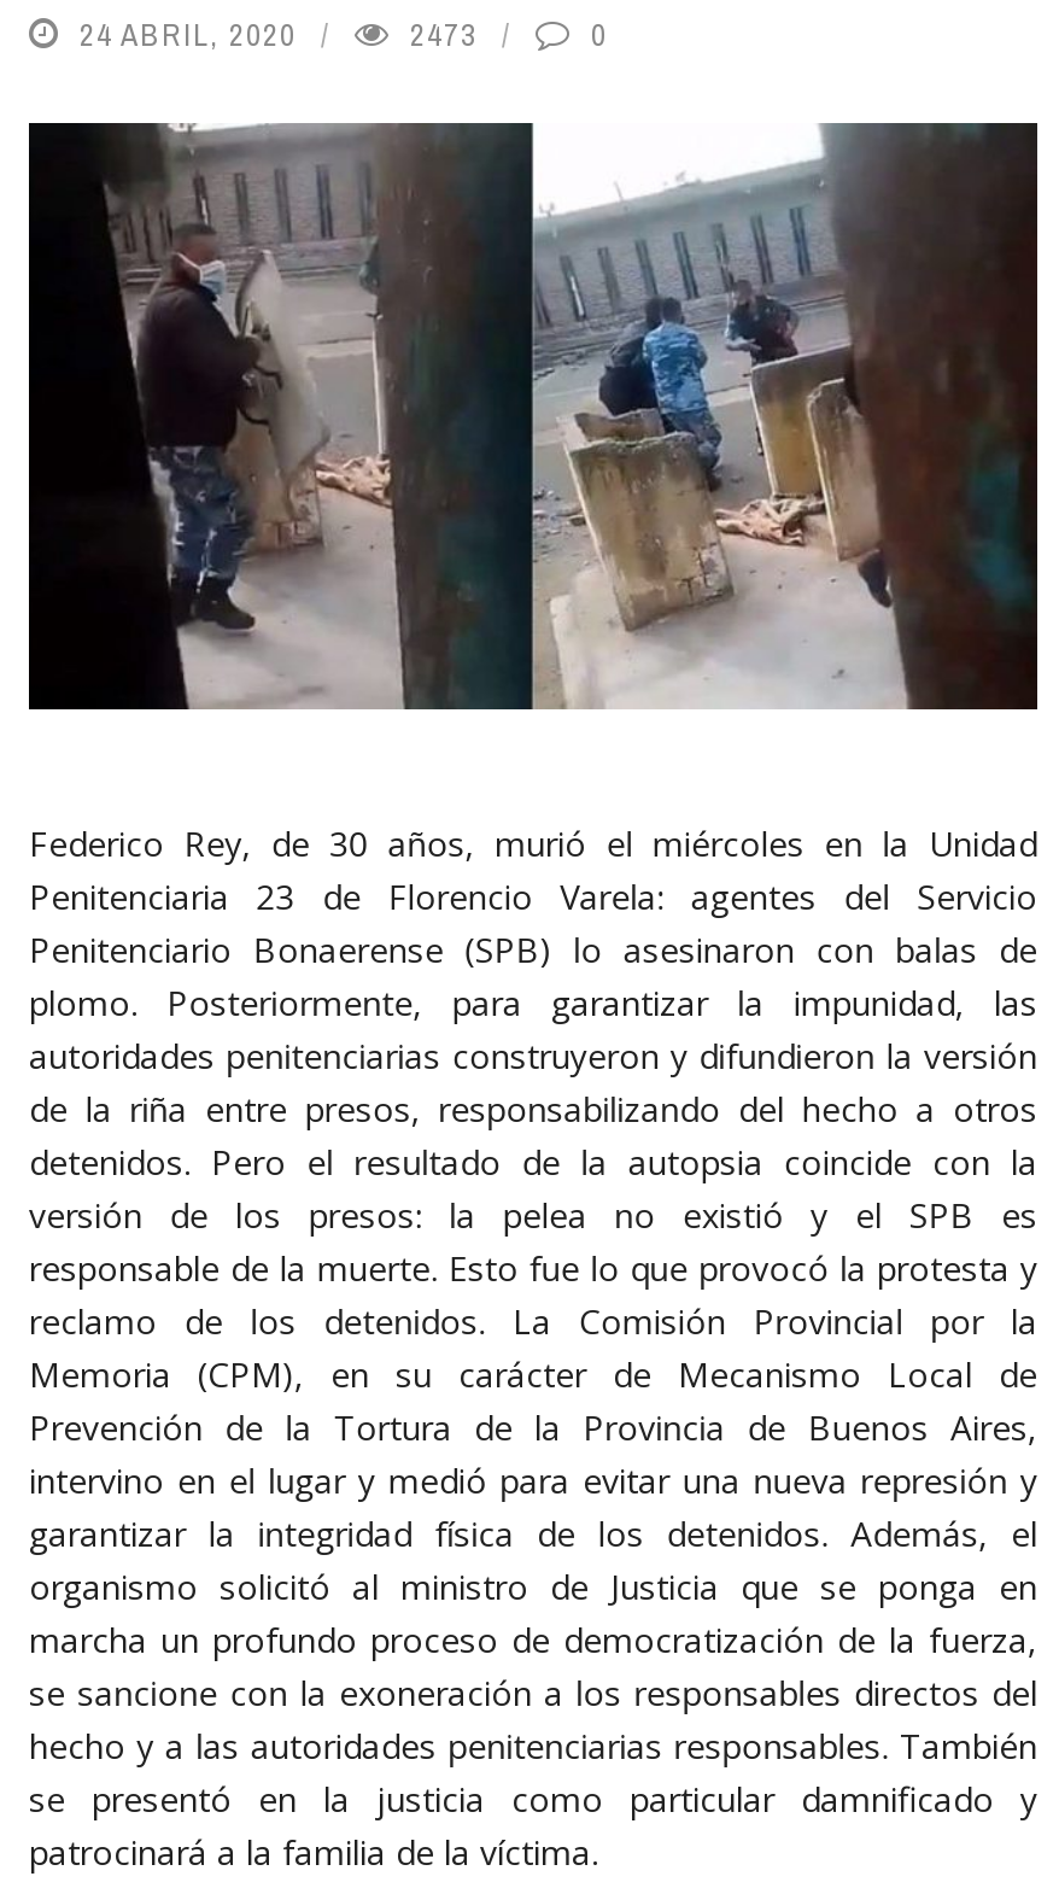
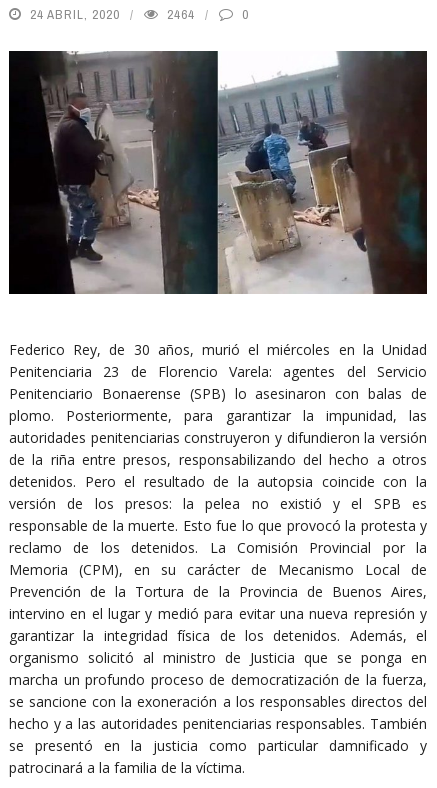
[410,16,478,57] 2473 -> [167,6,195,23] 2464

